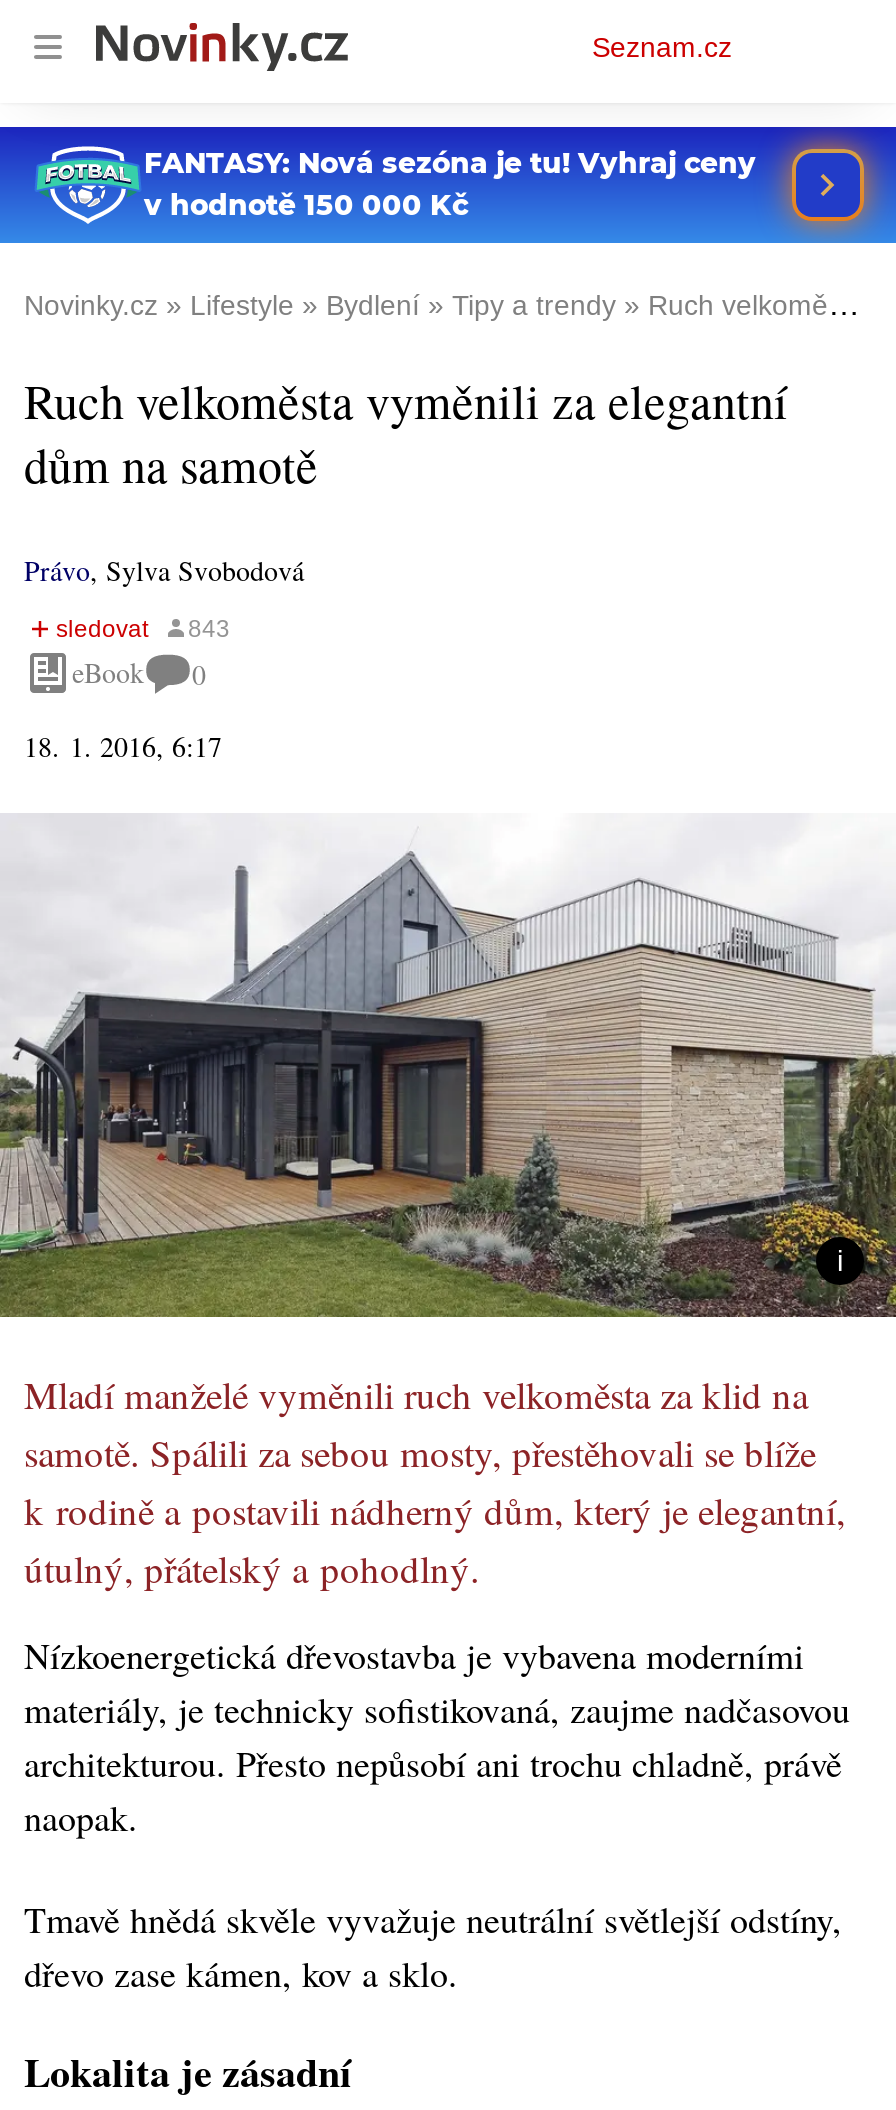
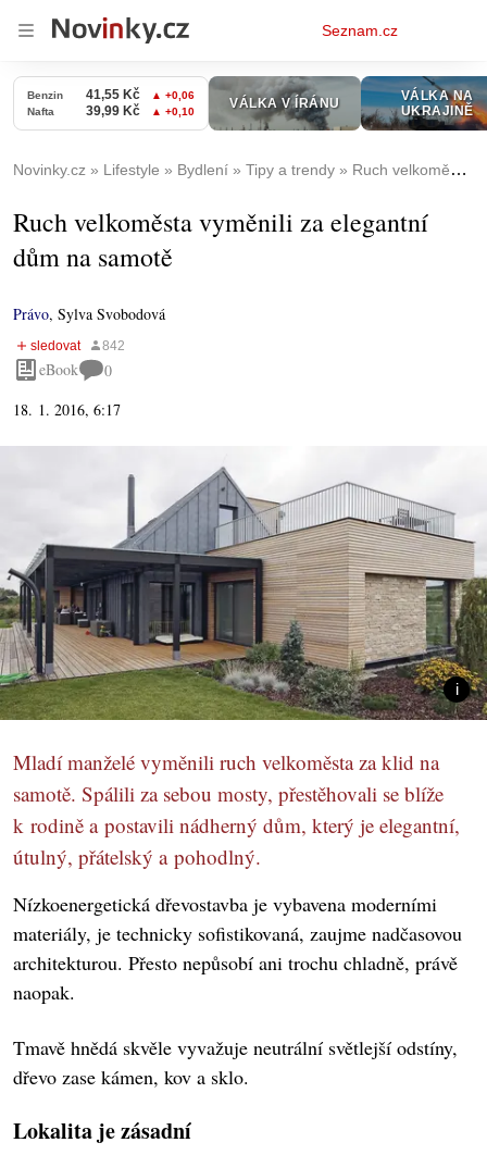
[6,125,890,245] [image] -> [3,74,484,136] [image]

